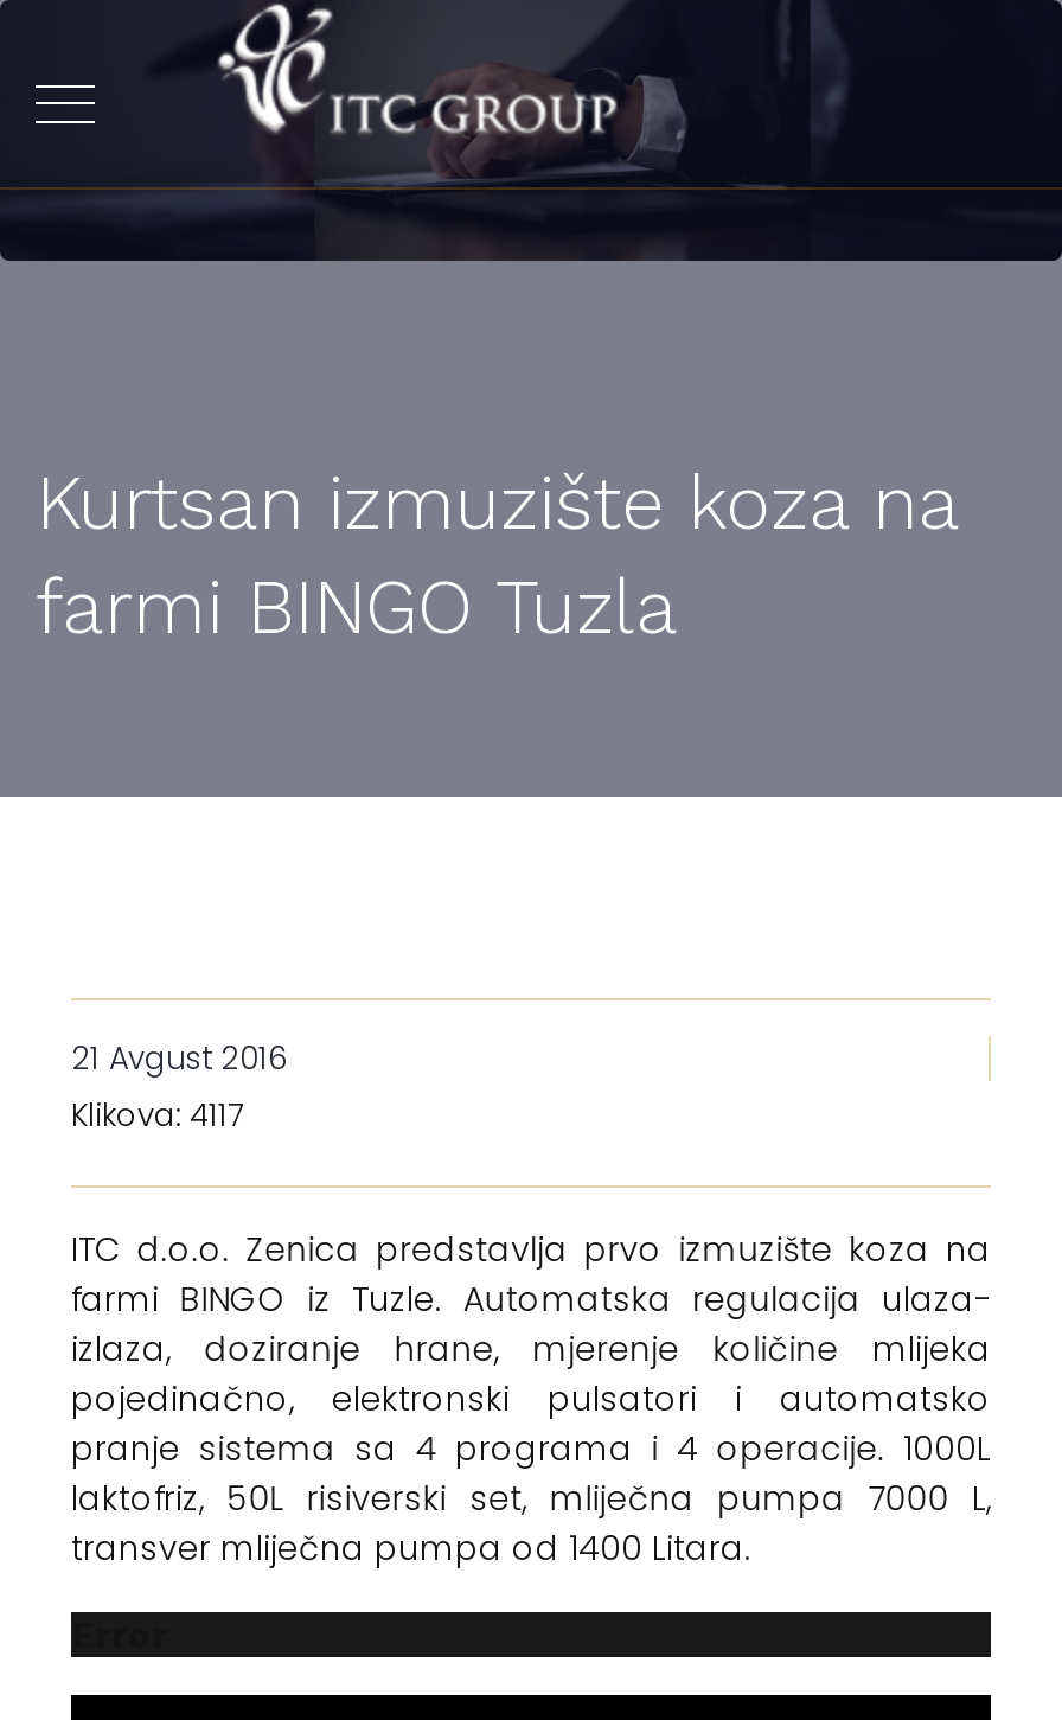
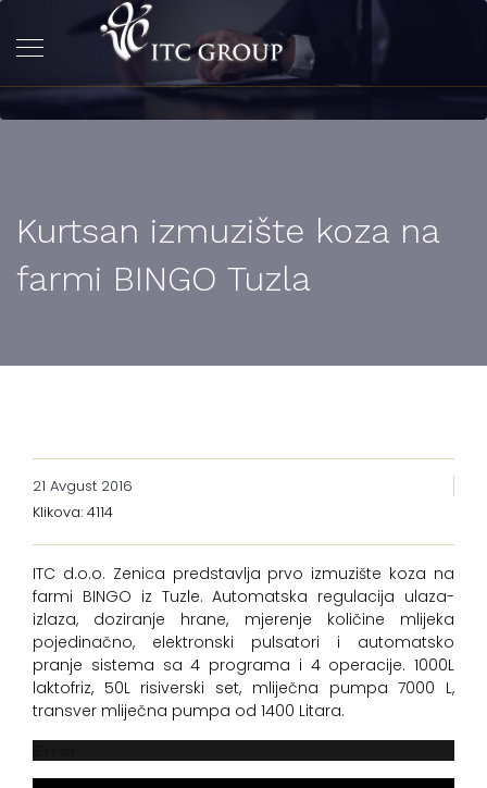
[71,1093,244,1138] Klikova: 4117 -> [33,502,113,522] Klikova: 4114

